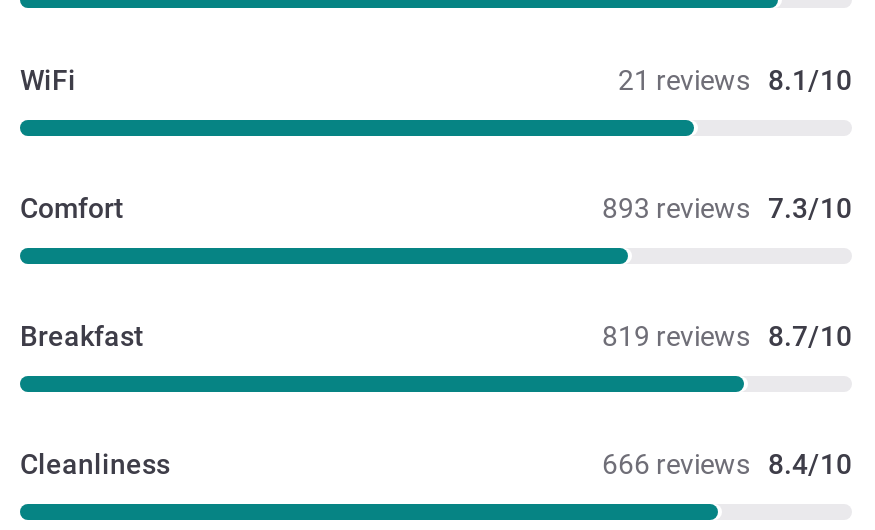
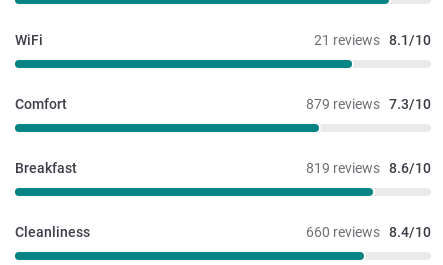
[602,193,852,225] 893 reviews 7.3/10 -> [306,96,431,112] 879 reviews 7.3/10
[602,321,852,353] 819 reviews 8.7/10 -> [306,160,431,176] 819 reviews 8.6/10
[602,449,852,481] 666 reviews 8.4/10 -> [306,224,431,240] 660 reviews 8.4/10

